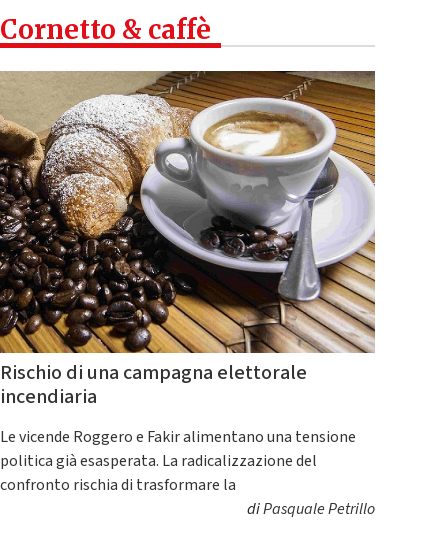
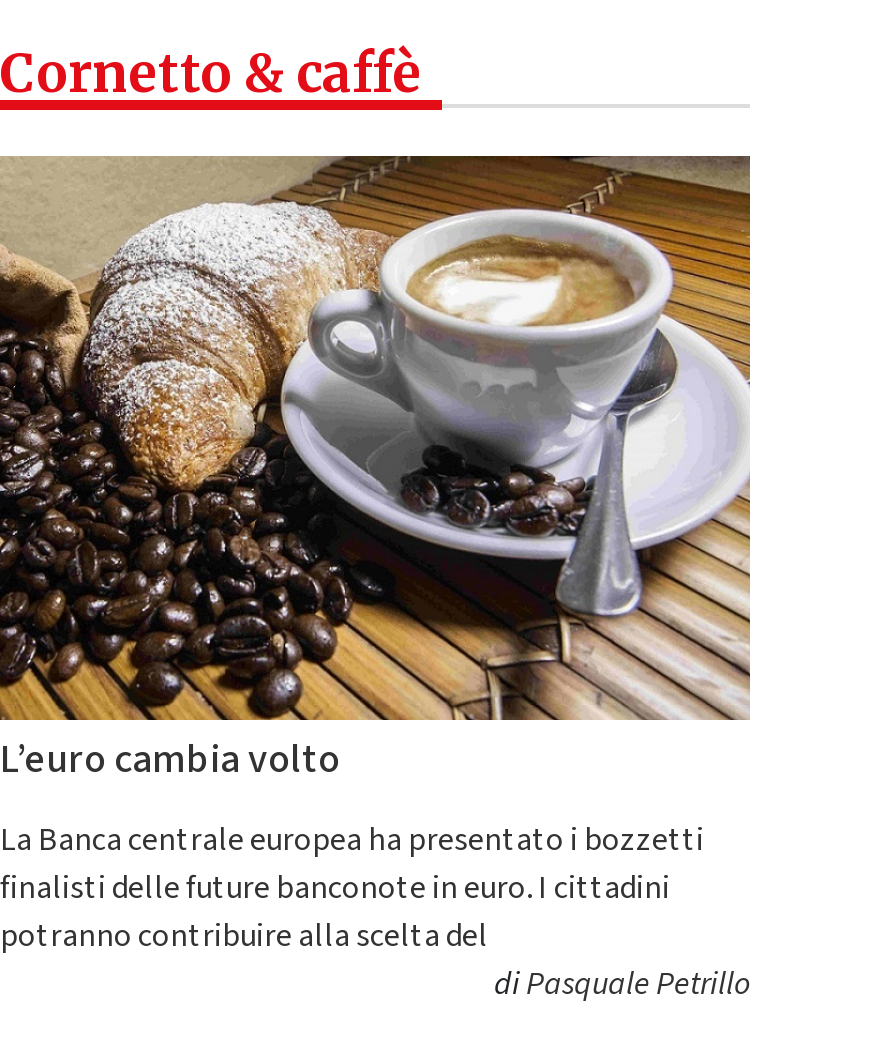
[0,359,307,411] Rischio di una campagna elettorale | incendiaria -> [0,733,340,789] L’euro cambia volto
[0,426,356,496] Le vicende Roggero e Fakir alimentano una tensione | politica già esasperata. La radicalizzazione del | confronto rischia di trasformare la -> [0,819,704,959] La Banca centrale europea ha presentato i bozzetti | finalisti delle future banconote in euro. I cittadini | potranno contribuire alla scelta del

